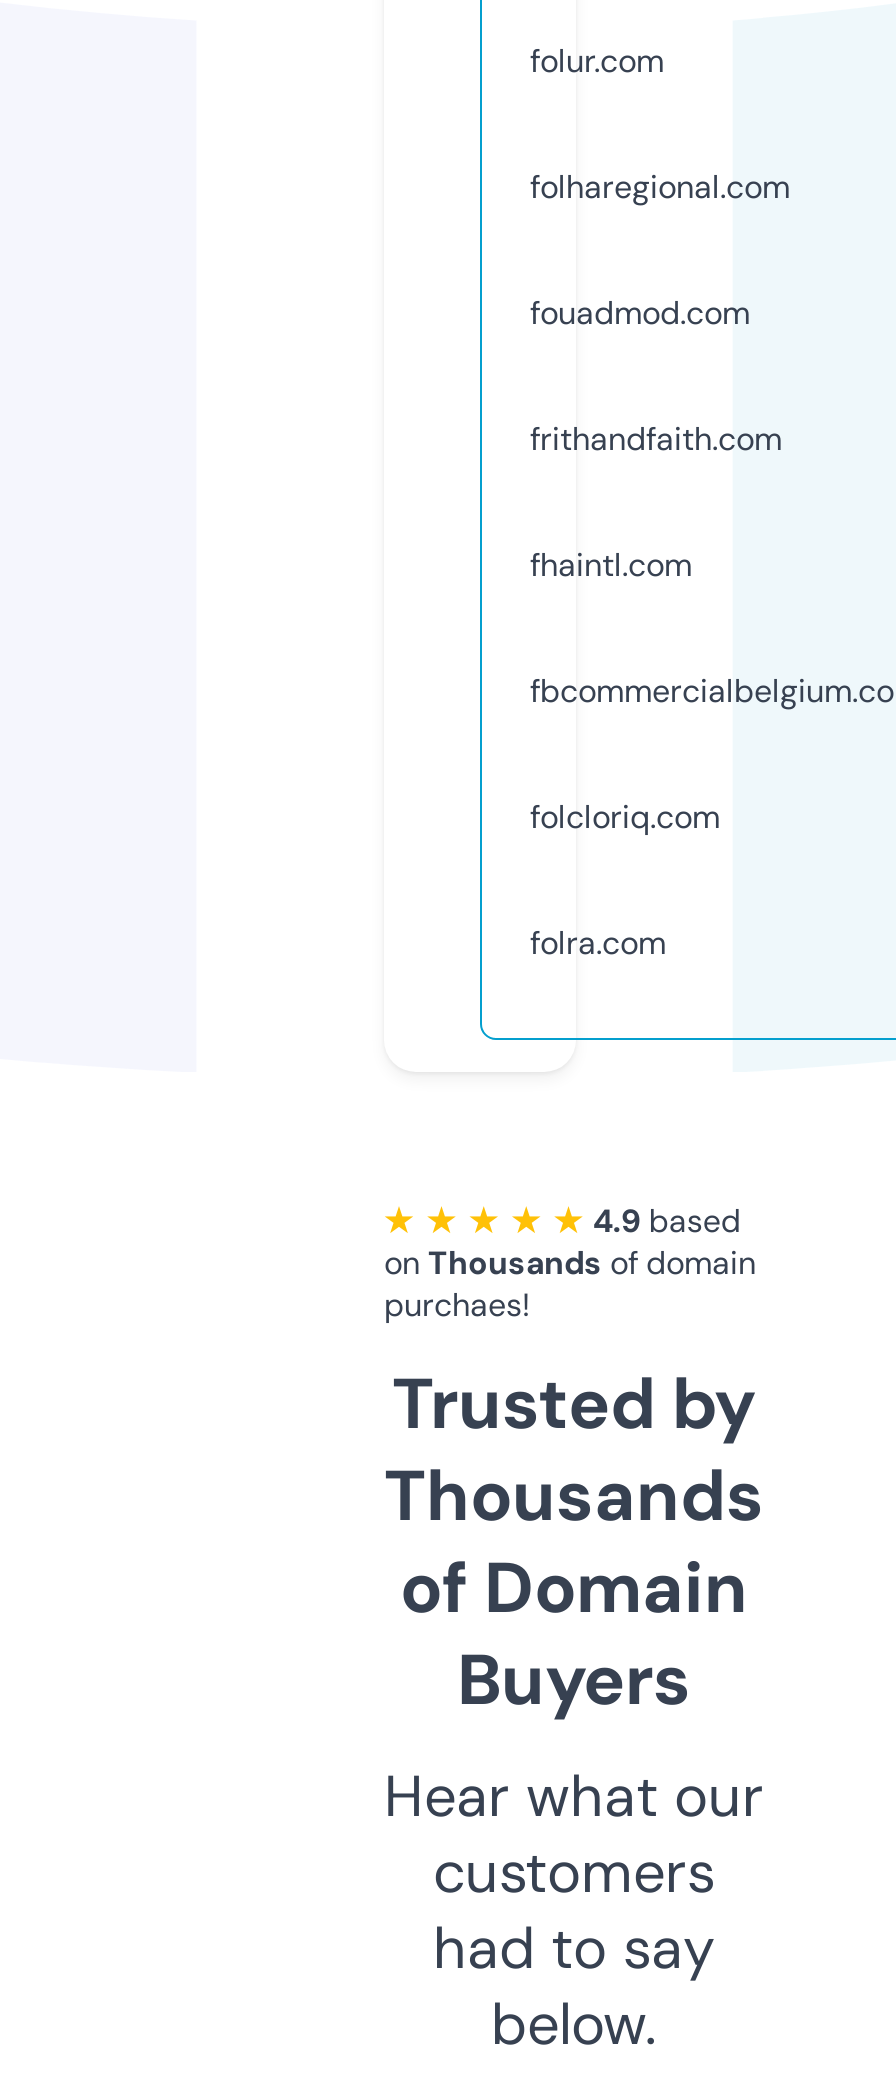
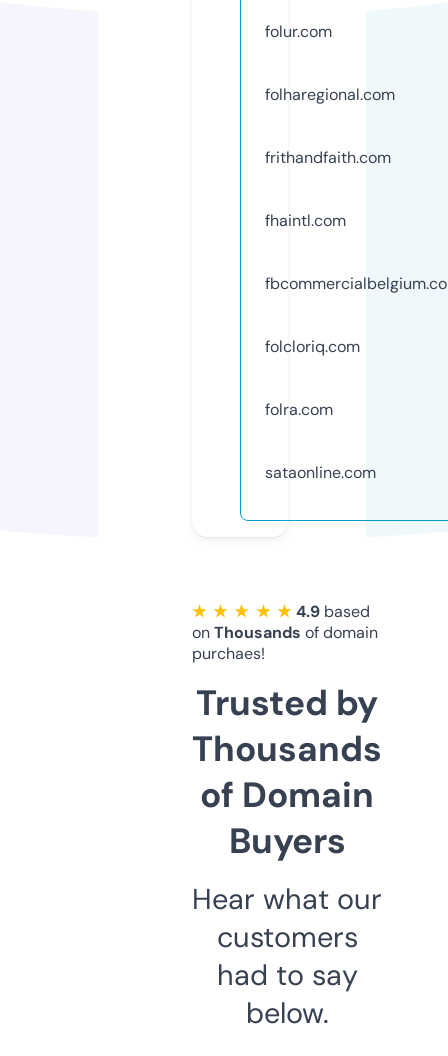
[530,292,750,334] fouadmod.com -> none
moved [530,418,782,964] -> [265,147,391,420]: frithandfaith.com | fhaintl.com | folcloriq.com | folra.com
none -> [265,462,376,483] sataonline.com

